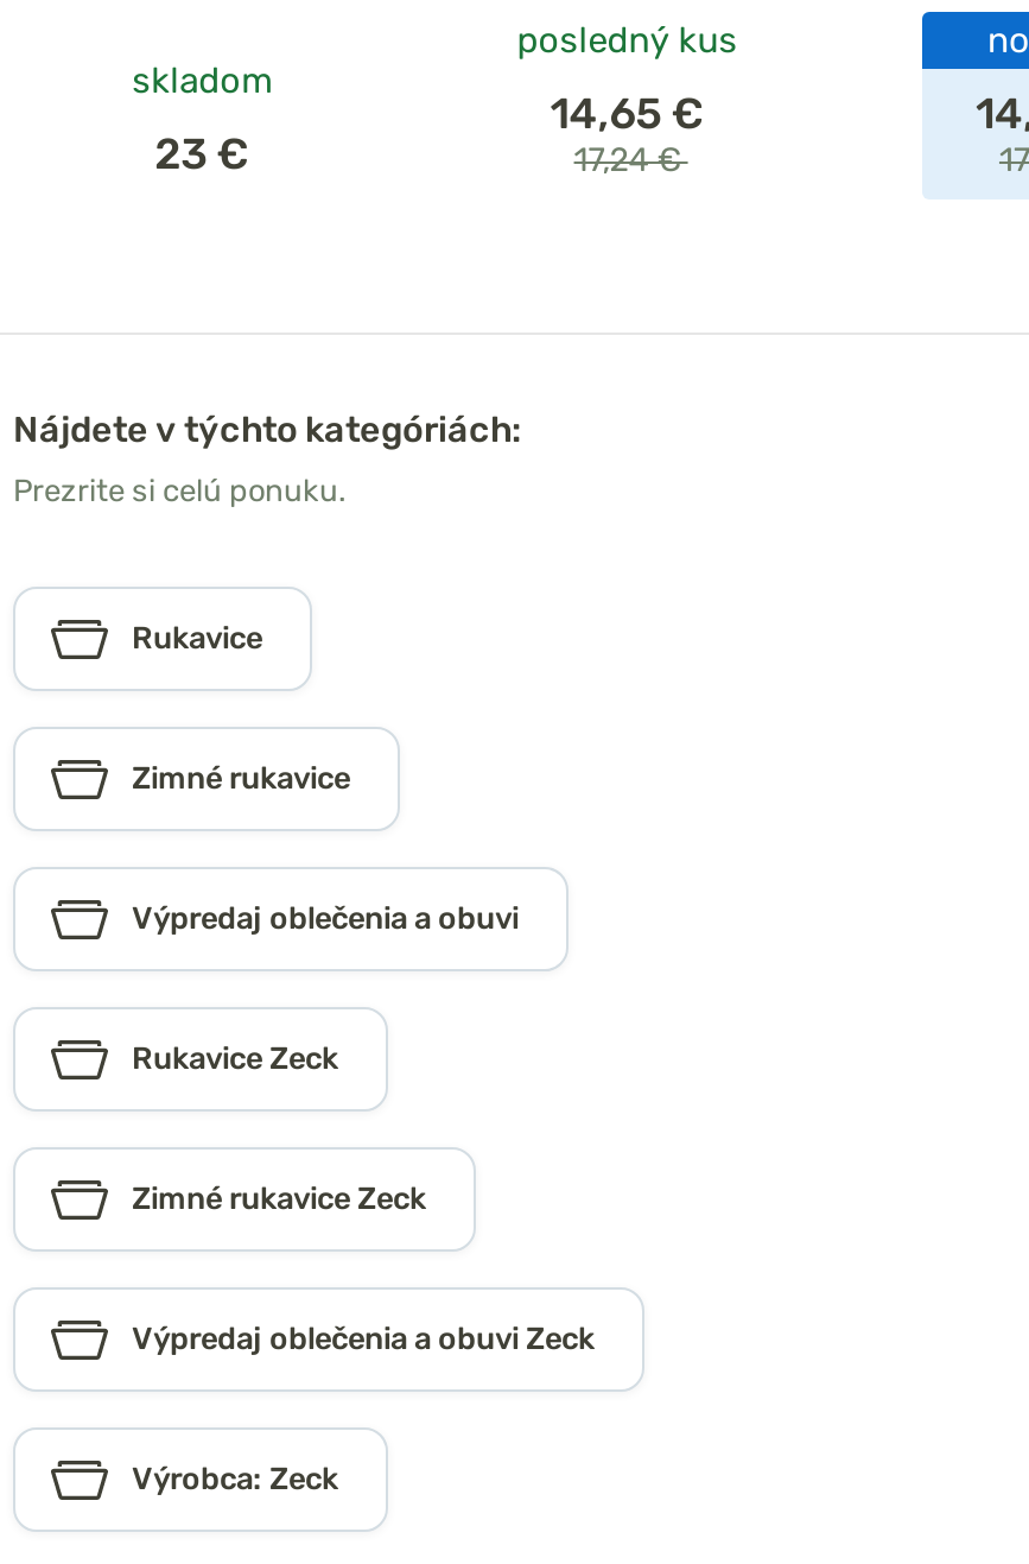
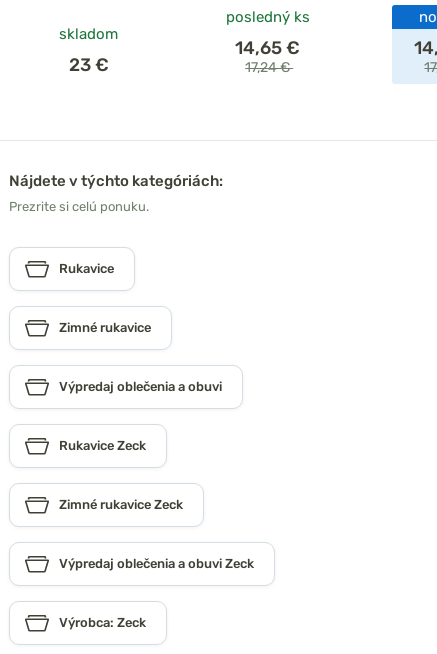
[517,19,738,62] posledný kus -> [226,8,310,26] posledný ks

